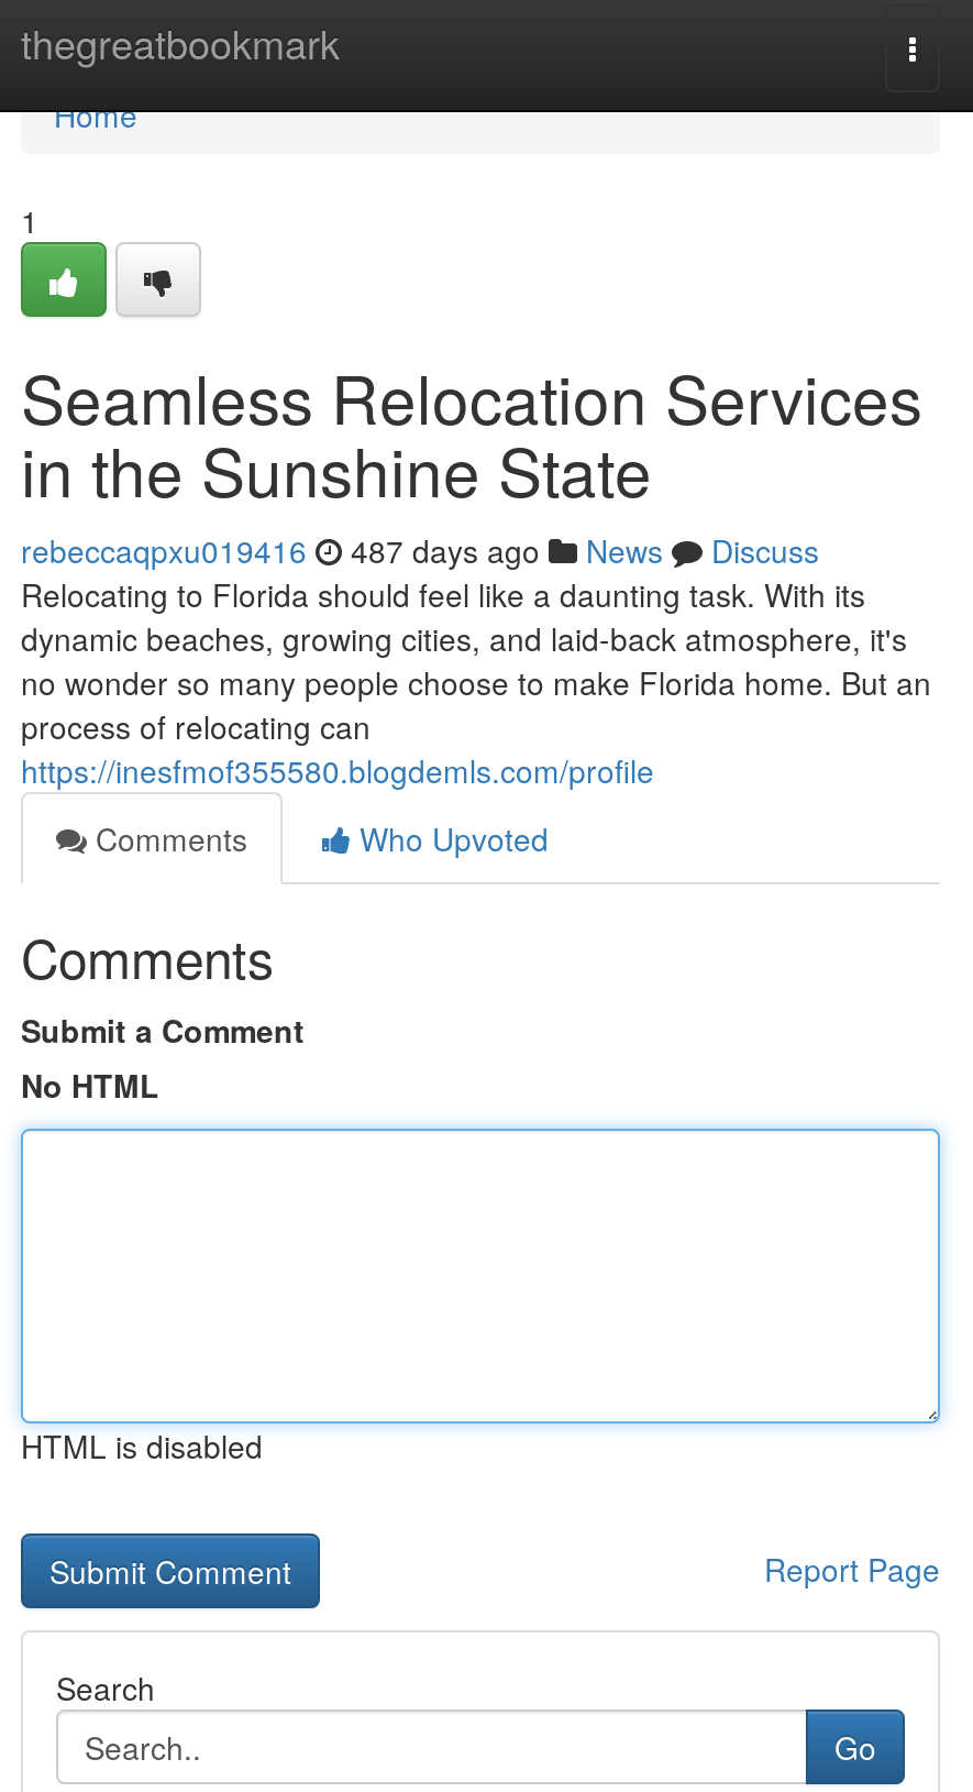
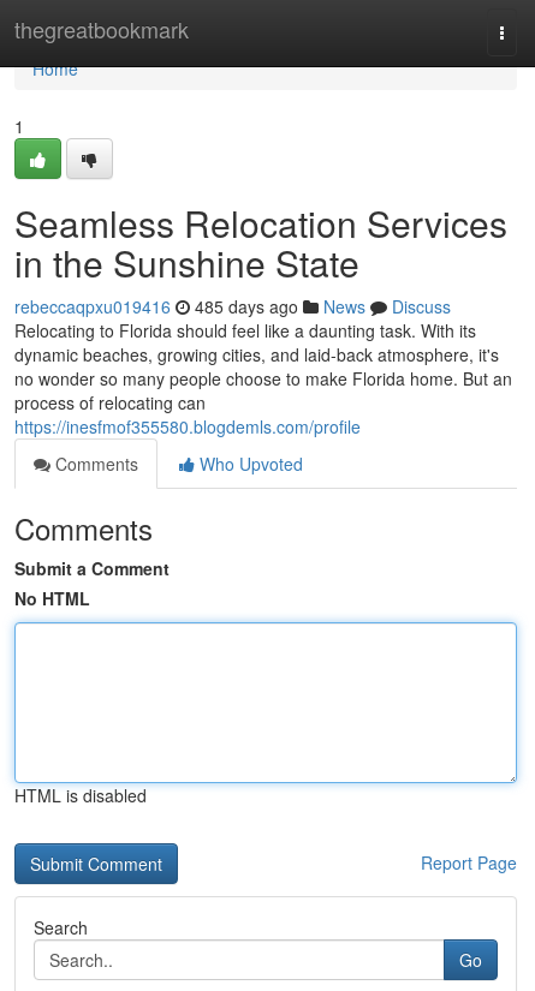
[21,528,819,572] rebeccaqpxu019416 487 days ago News Discuss -> [14,294,451,318] rebeccaqpxu019416 485 days ago News Discuss

